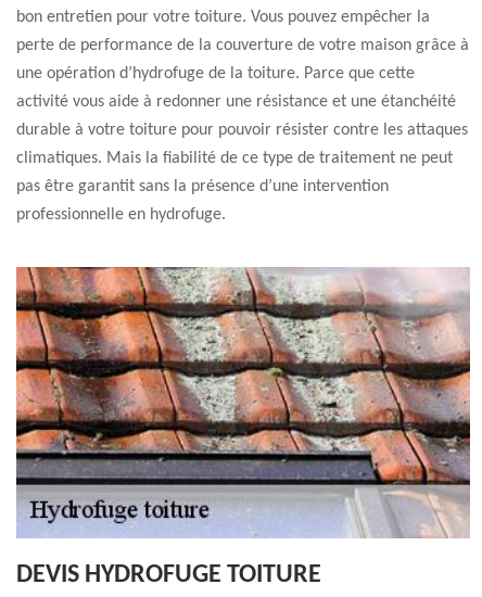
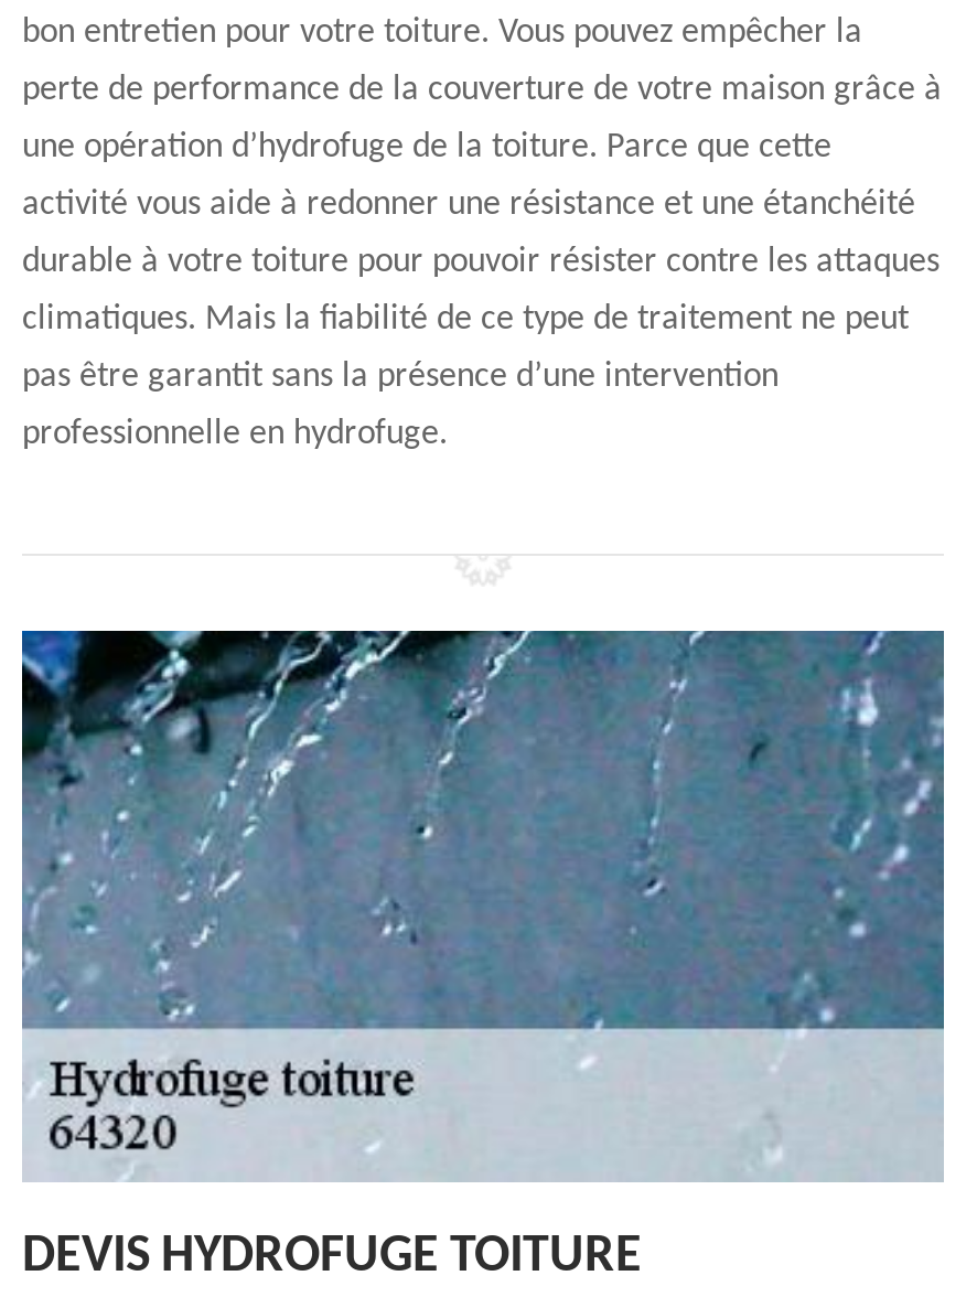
[15,266,471,537] [image] -> [20,629,946,1180] [image]

